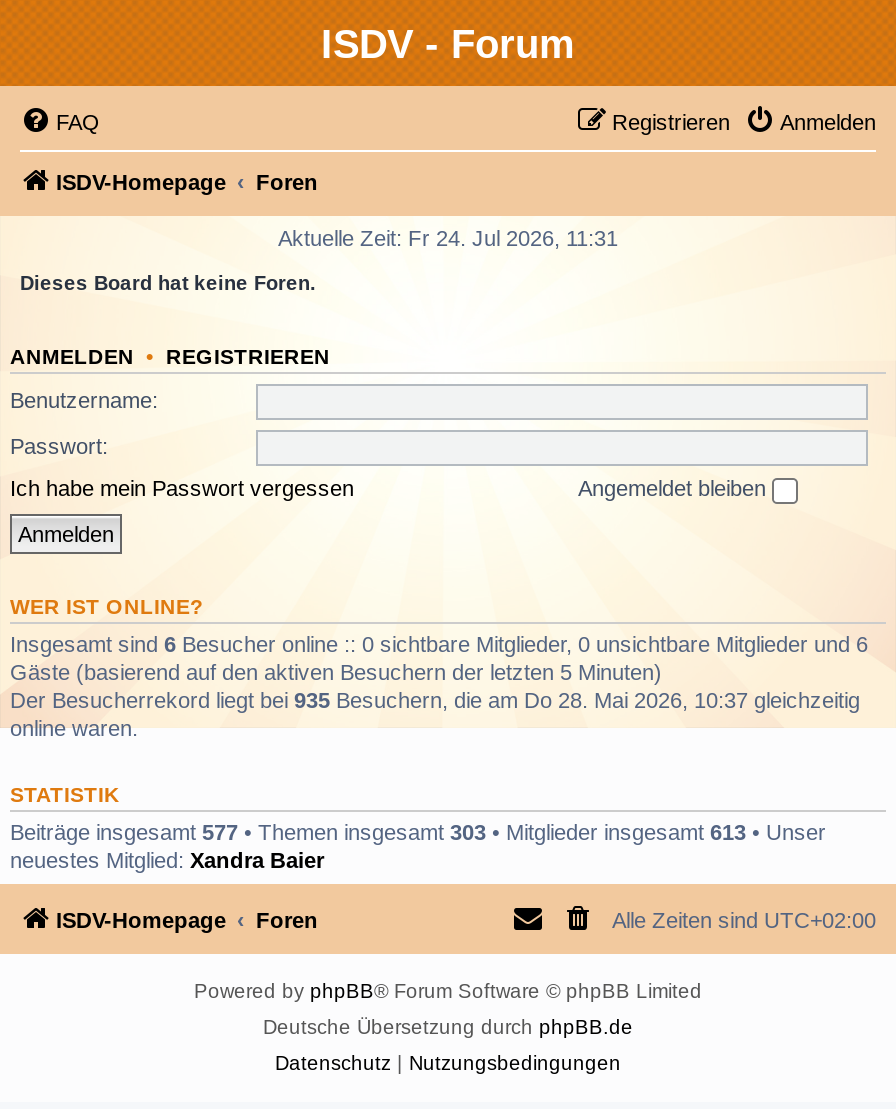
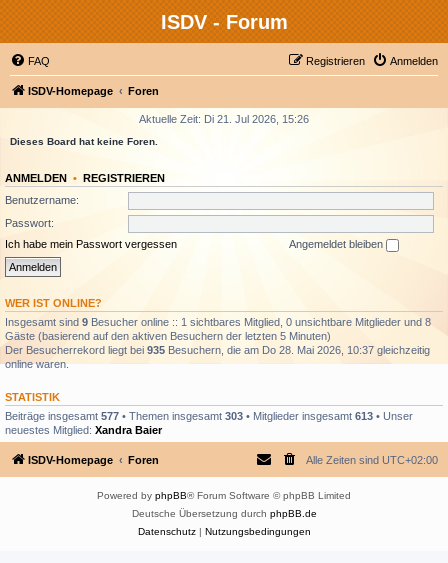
[278,226,618,250] Aktuelle Zeit: Fr 24. Jul 2026, 11:31 -> [139,113,309,125] Aktuelle Zeit: Di 21. Jul 2026, 15:26
[10,631,868,655] Insgesamt sind 6 Besucher online :: 0 sichtbare Mitglieder, 0 unsichtbare Mitglieder und 6 -> [5,316,431,328] Insgesamt sind 9 Besucher online :: 1 sichtbares Mitglied, 0 unsichtbare Mitglieder und 8

